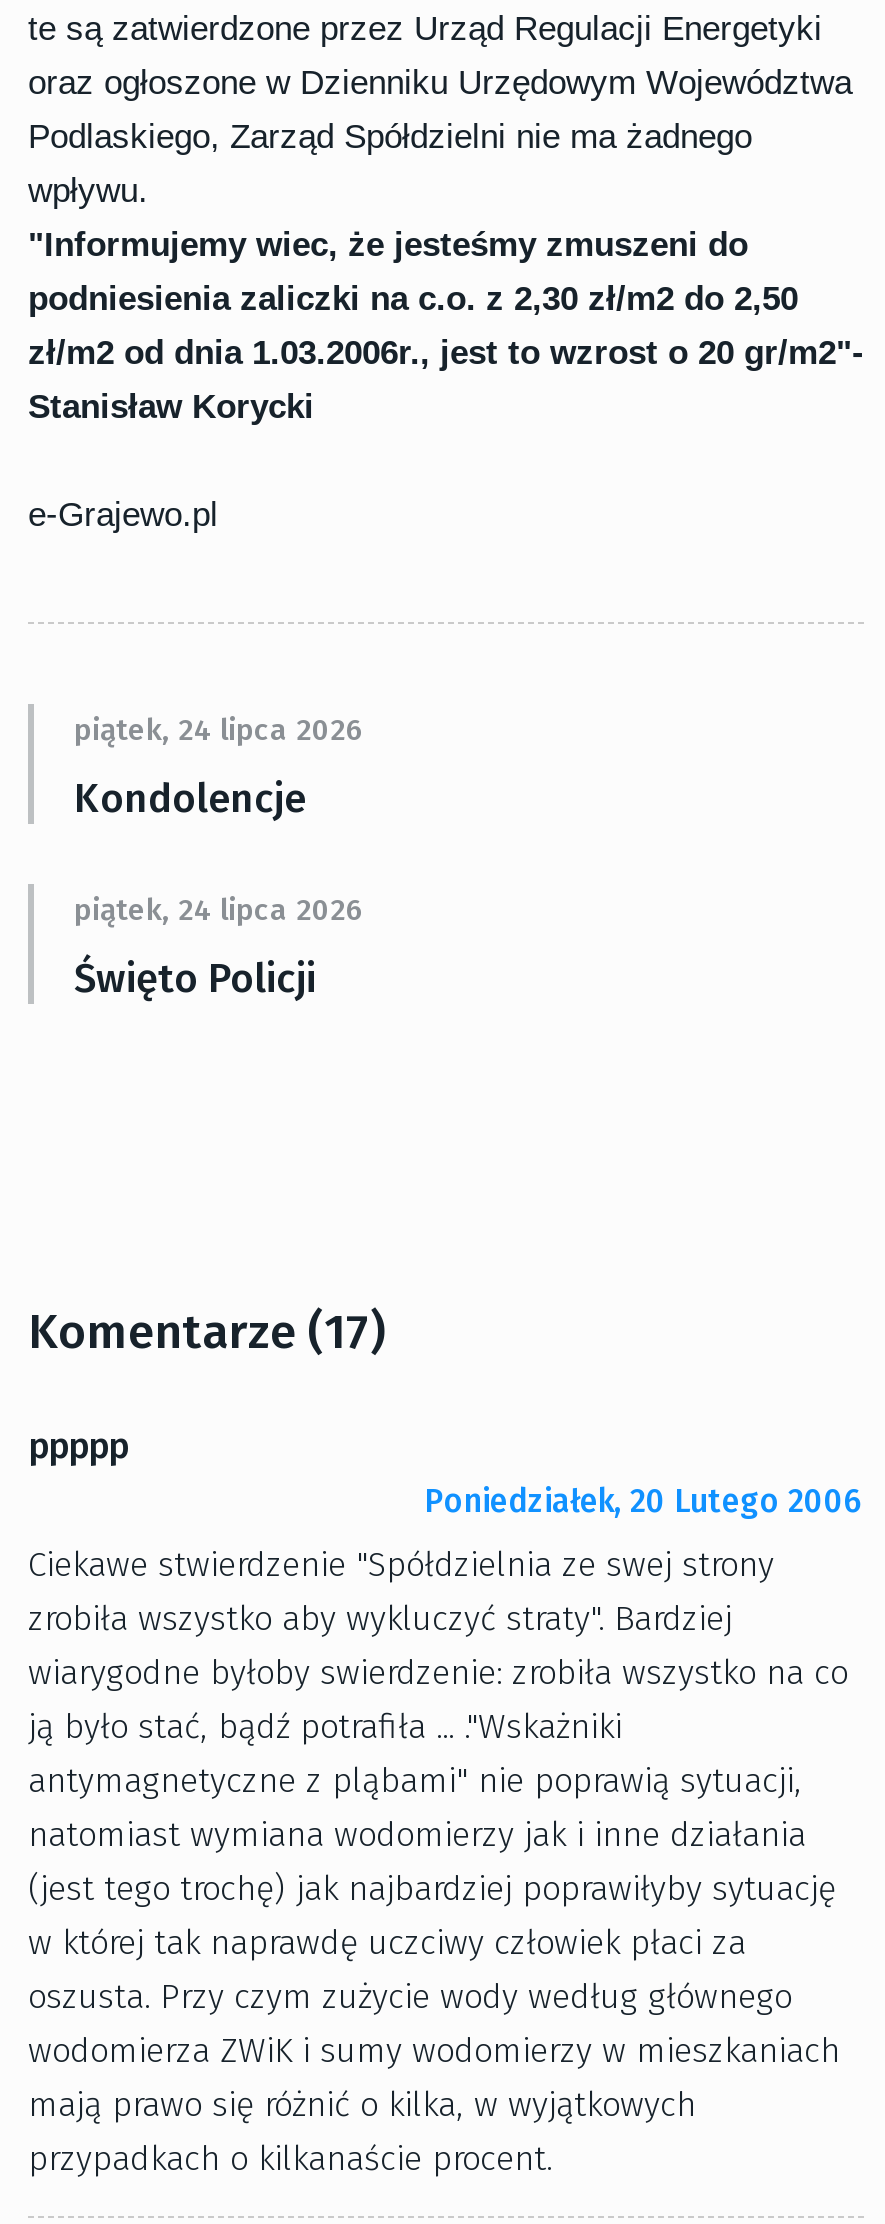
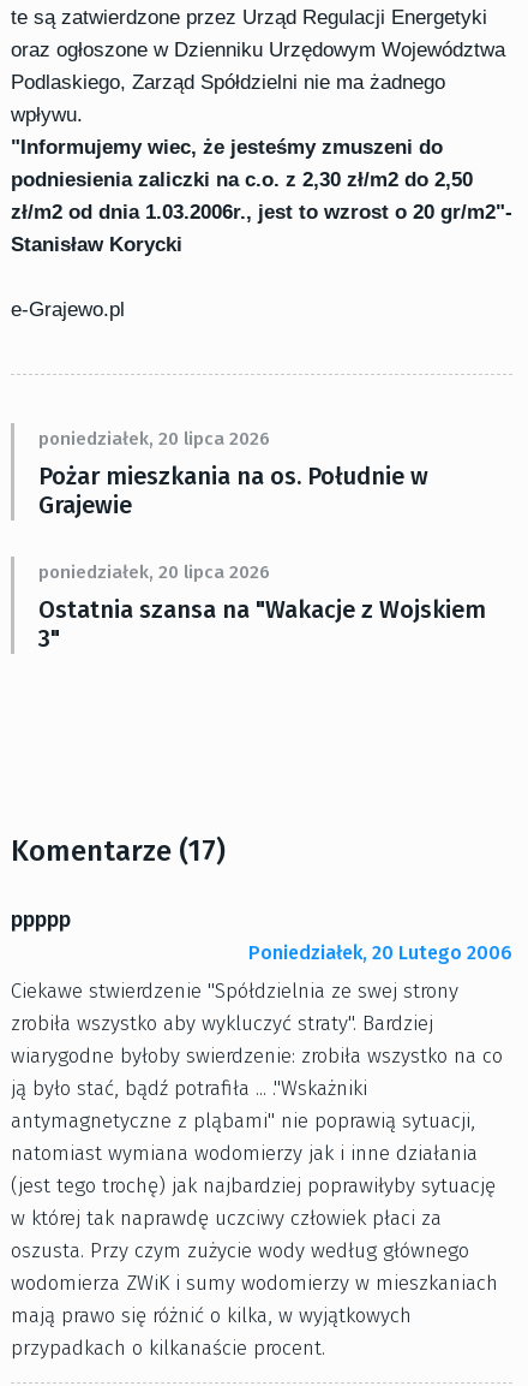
[74,713,364,1003] piątek, 24 lipca 2026 | Kondolencje | piątek, 24 lipca 2026 | Święto Policji -> [38,428,486,653] poniedziałek, 20 lipca 2026 | Pożar mieszkania na os. Południe w | Grajewie | poniedziałek, 20 lipca 2026 | Ostatnia szansa na "Wakacje z Wojskiem | 3"

